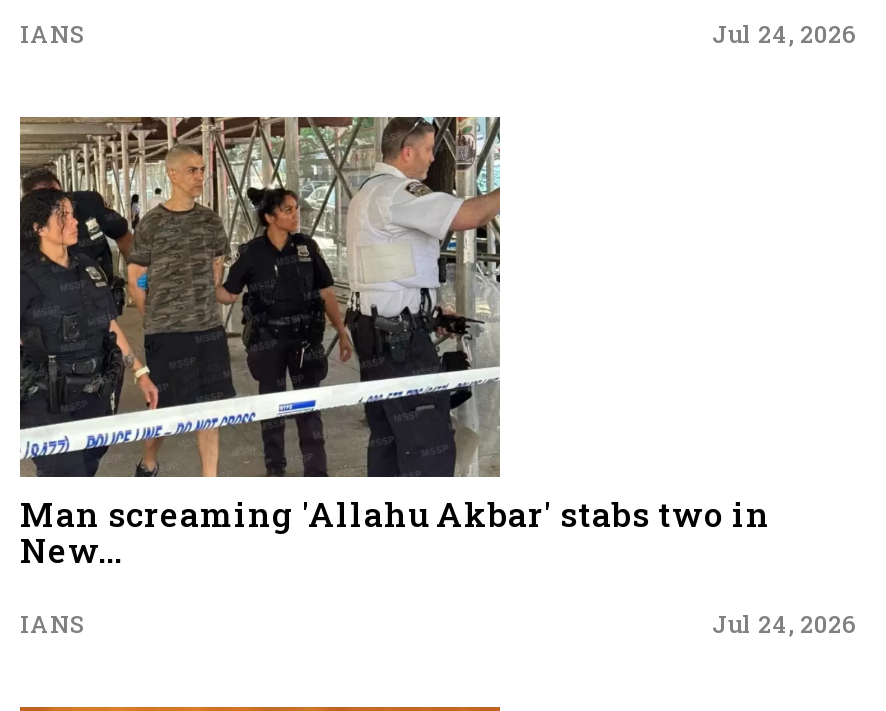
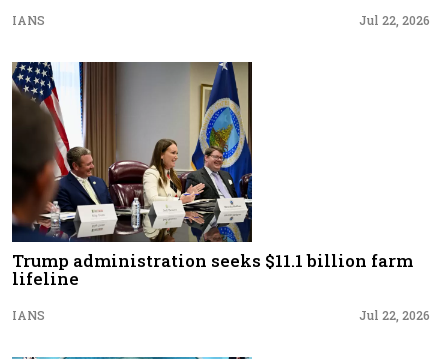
[712,16,856,48] Jul 24, 2026 -> [359,11,430,27] Jul 22, 2026
[18,115,770,572] [image] | Man screaming 'Allahu Akbar' stabs two in | New... -> [11,61,413,289] [image] | Trump administration seeks $11.1 billion farm | lifeline
[712,606,856,638] Jul 24, 2026 -> [359,306,430,322] Jul 22, 2026

